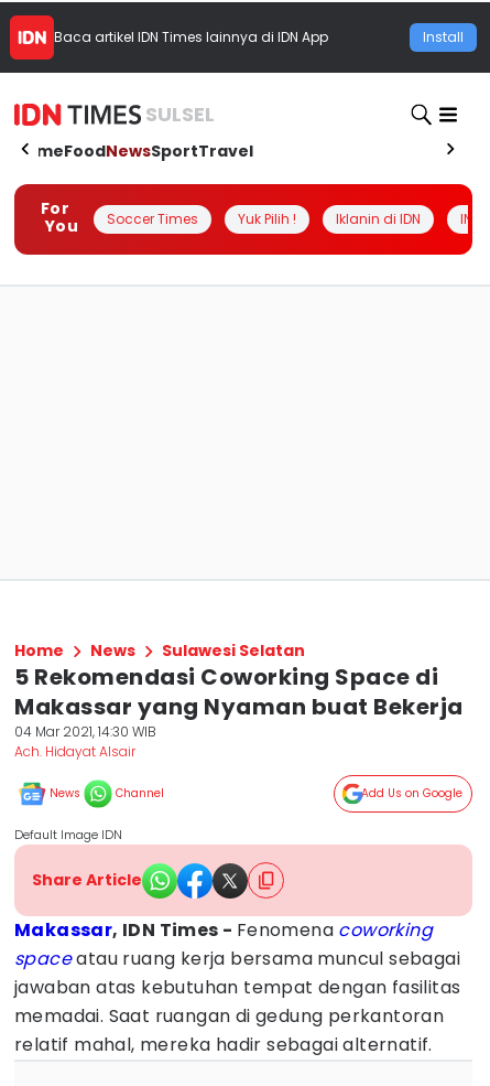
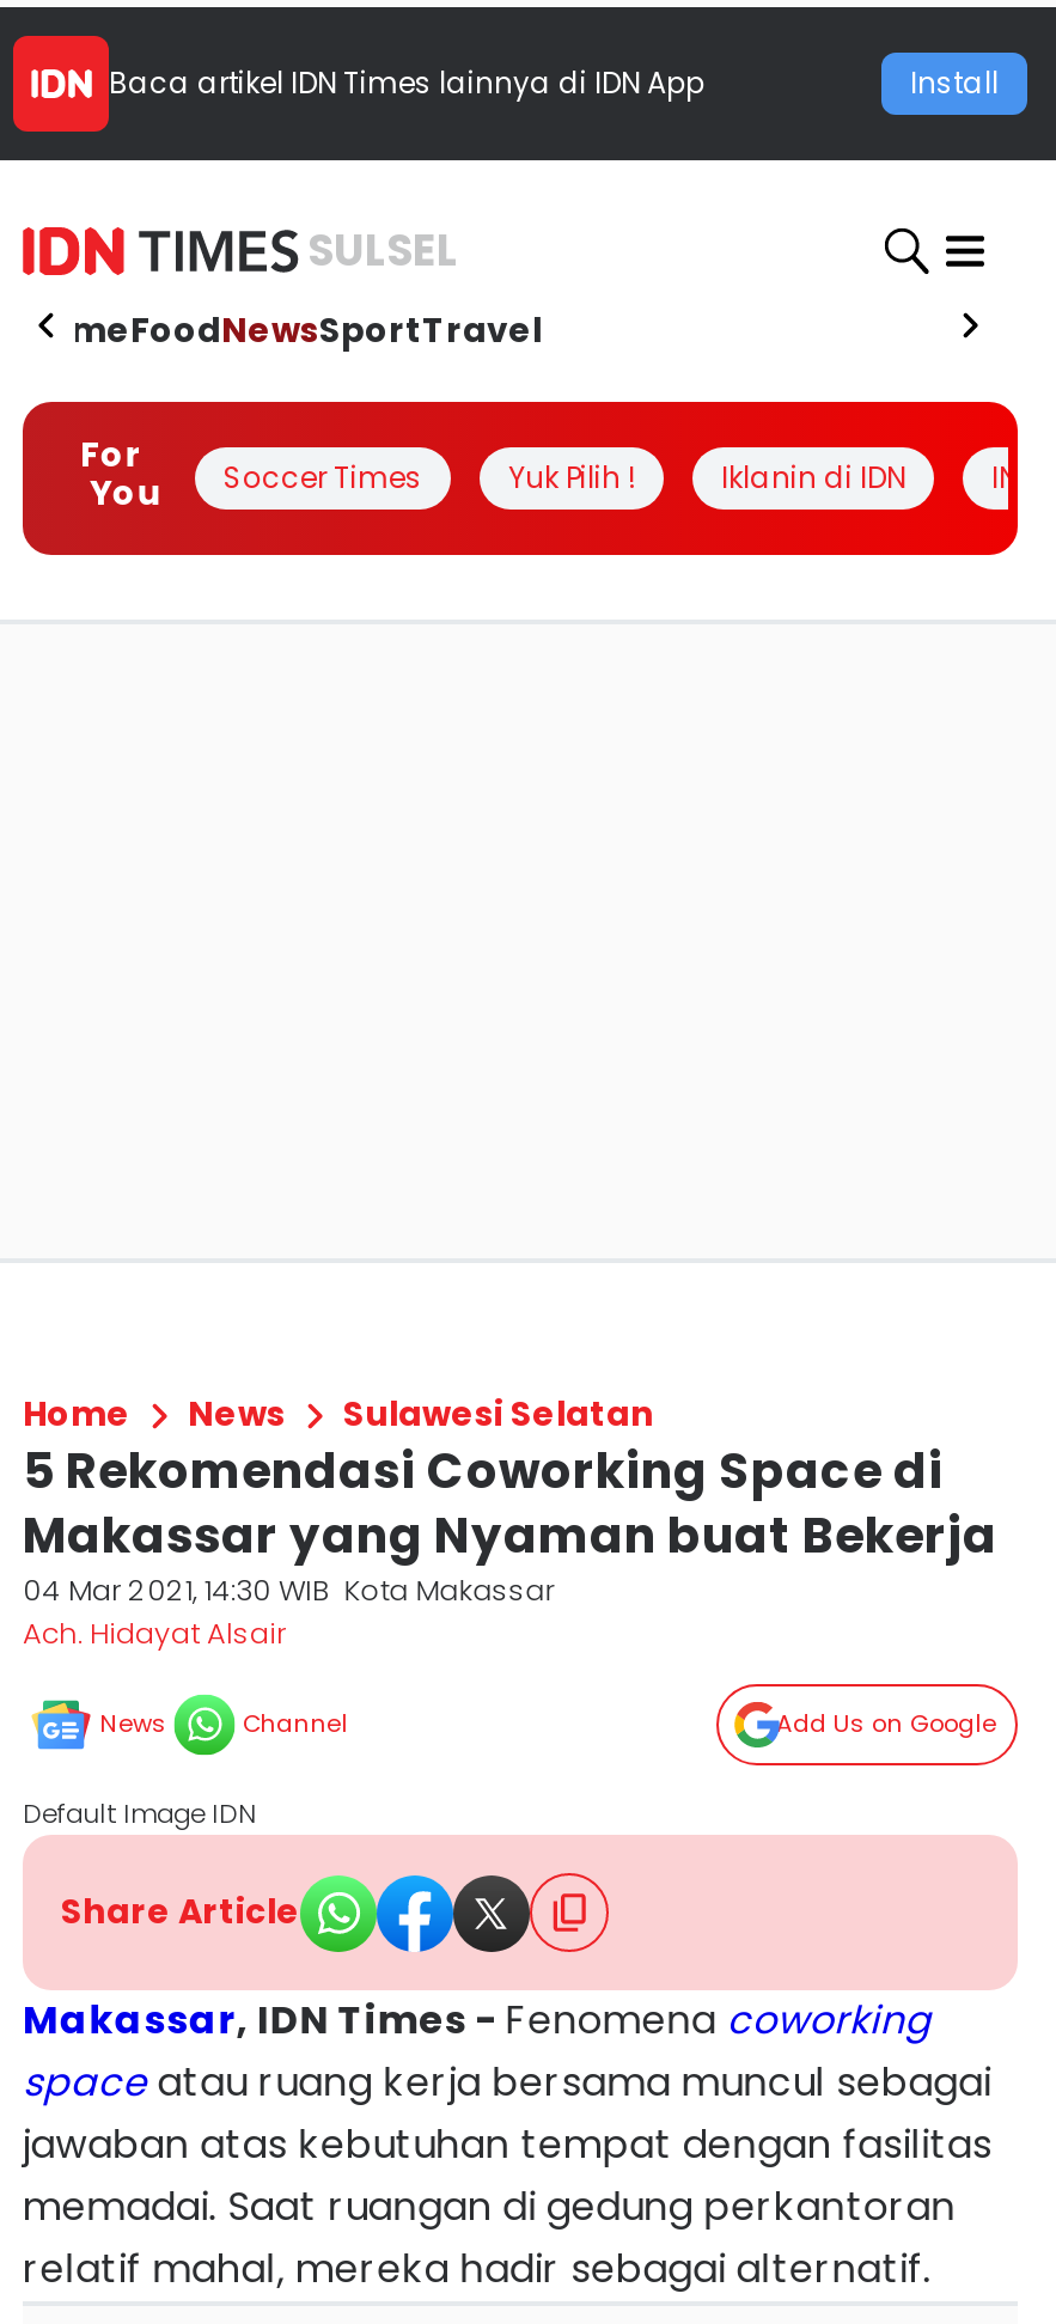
[14,722,156,741] 04 Mar 2021, 14:30 WIB -> [23,1569,554,1610] 04 Mar 2021, 14:30 WIB Kota Makassar

